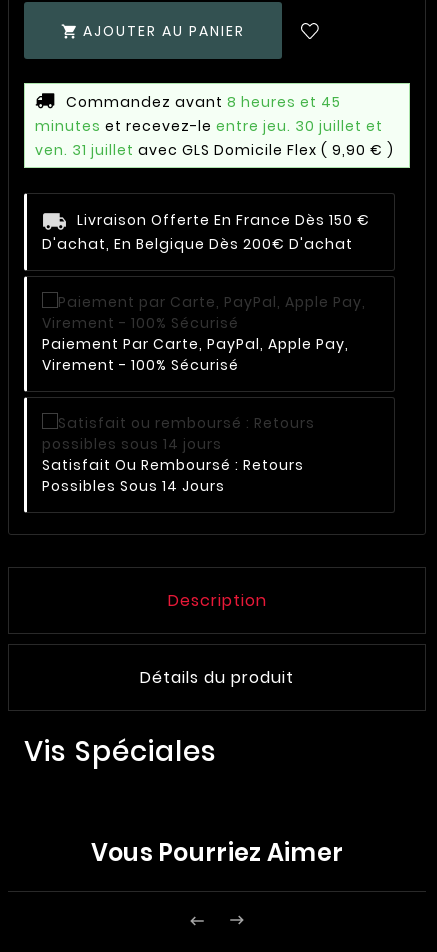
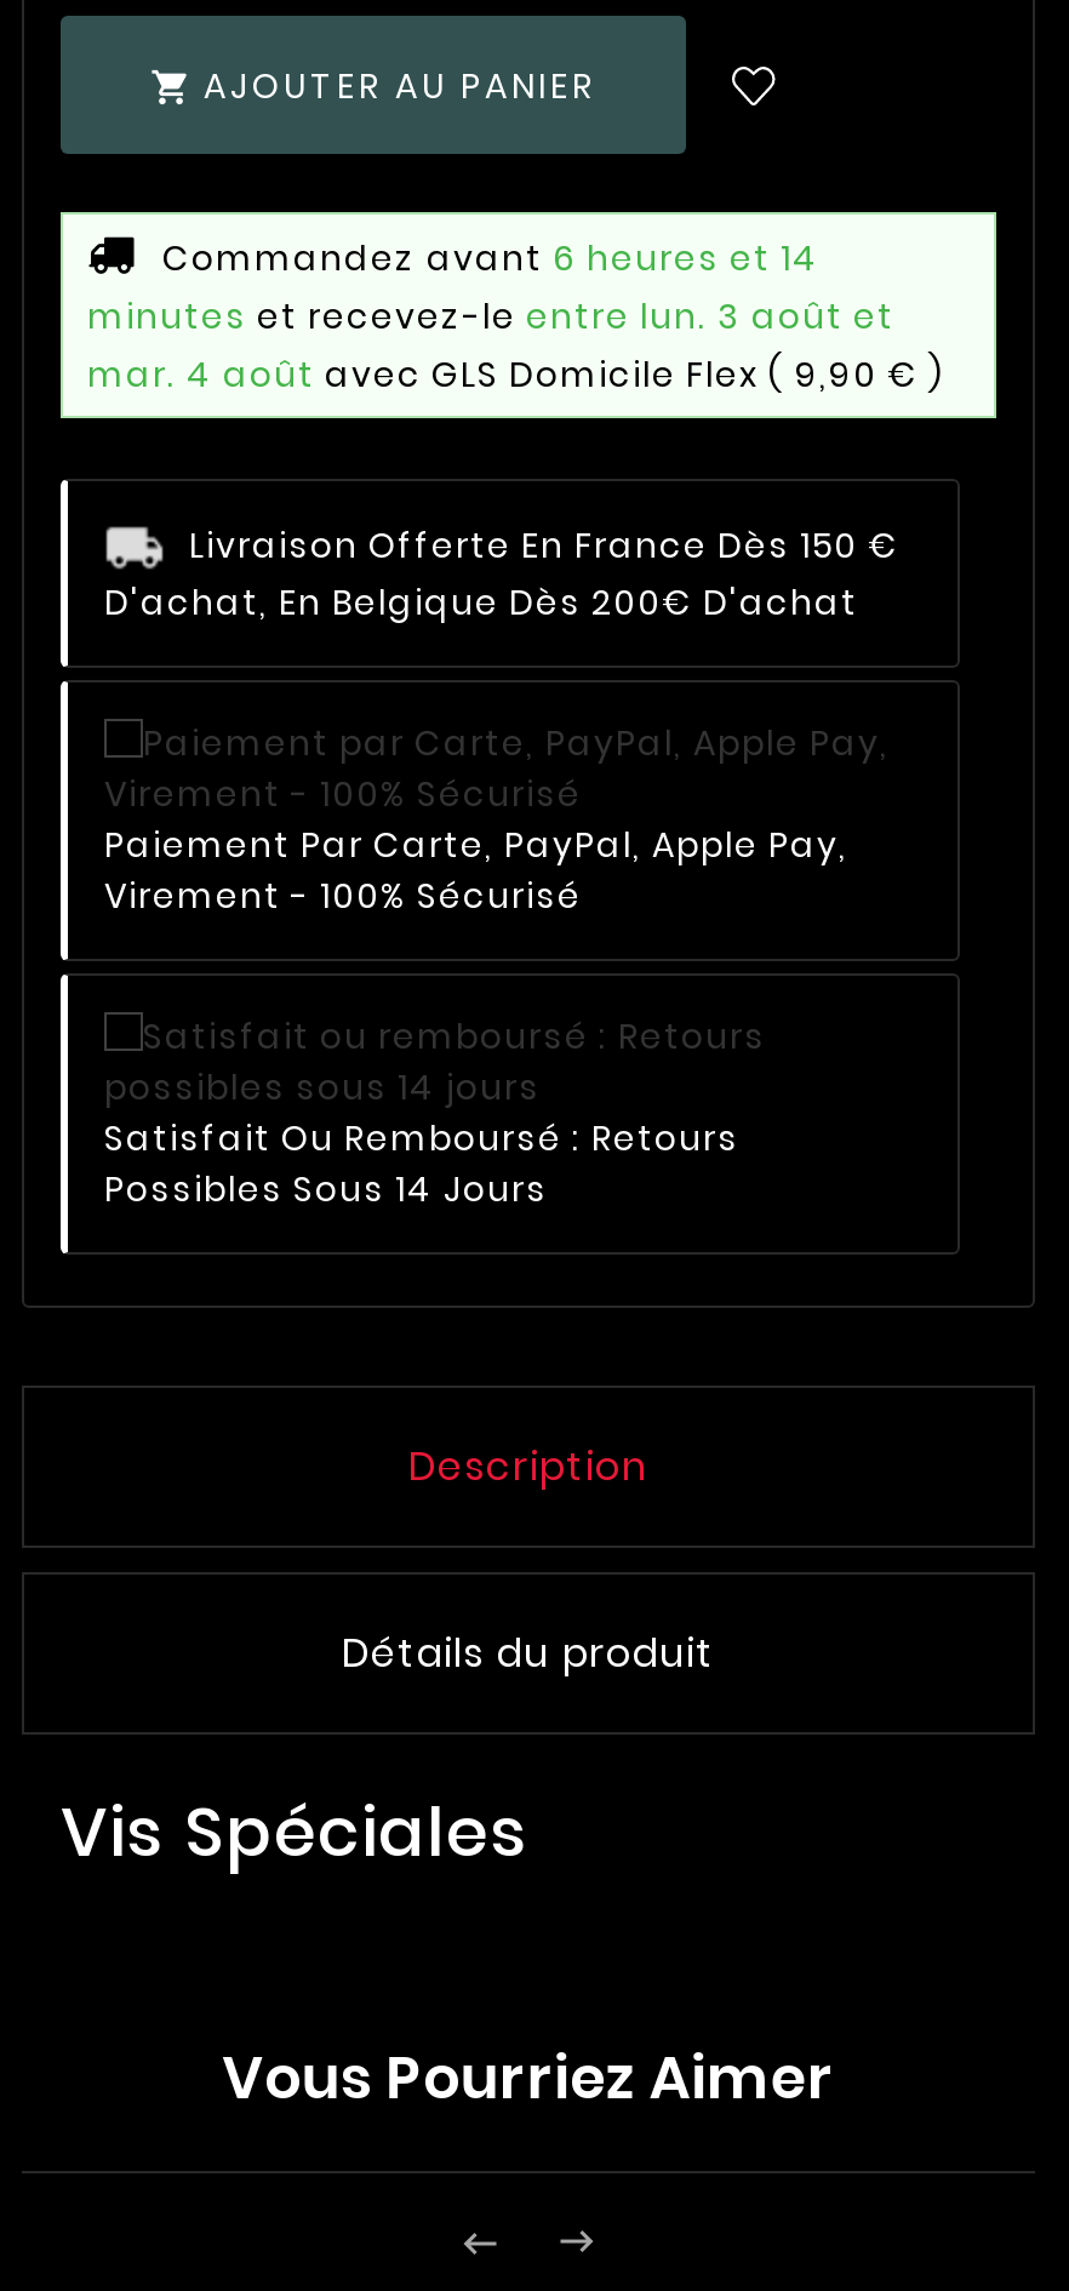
[66,92,341,112] Commandez avant 8 heures et 45 -> [162,234,819,282] Commandez avant 6 heures et 14
[35,116,383,136] minutes et recevez-le entre jeu. 30 juillet et -> [87,292,894,341] minutes et recevez-le entre lun. 3 août et
[35,140,394,160] ven. 31 juillet avec GLS Domicile Flex ( 9,90 € ) -> [87,350,945,399] mar. 4 août avec GLS Domicile Flex ( 9,90 € )

